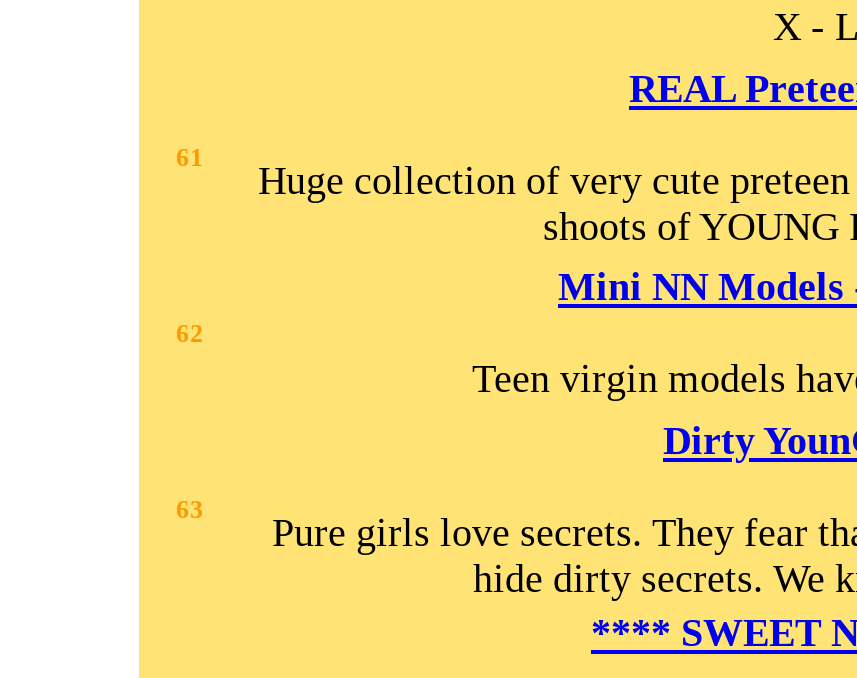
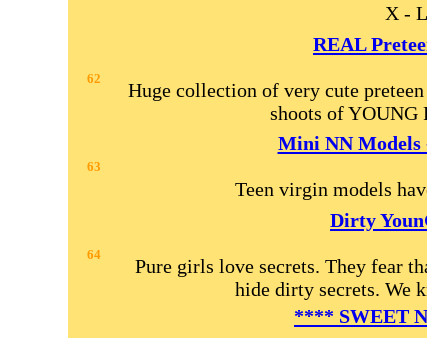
[176,142,204,172] 61 -> [86,71,100,86] 62
[176,318,204,348] 62 -> [86,159,100,174] 63
[176,494,204,524] 63 -> [86,247,100,262] 64

